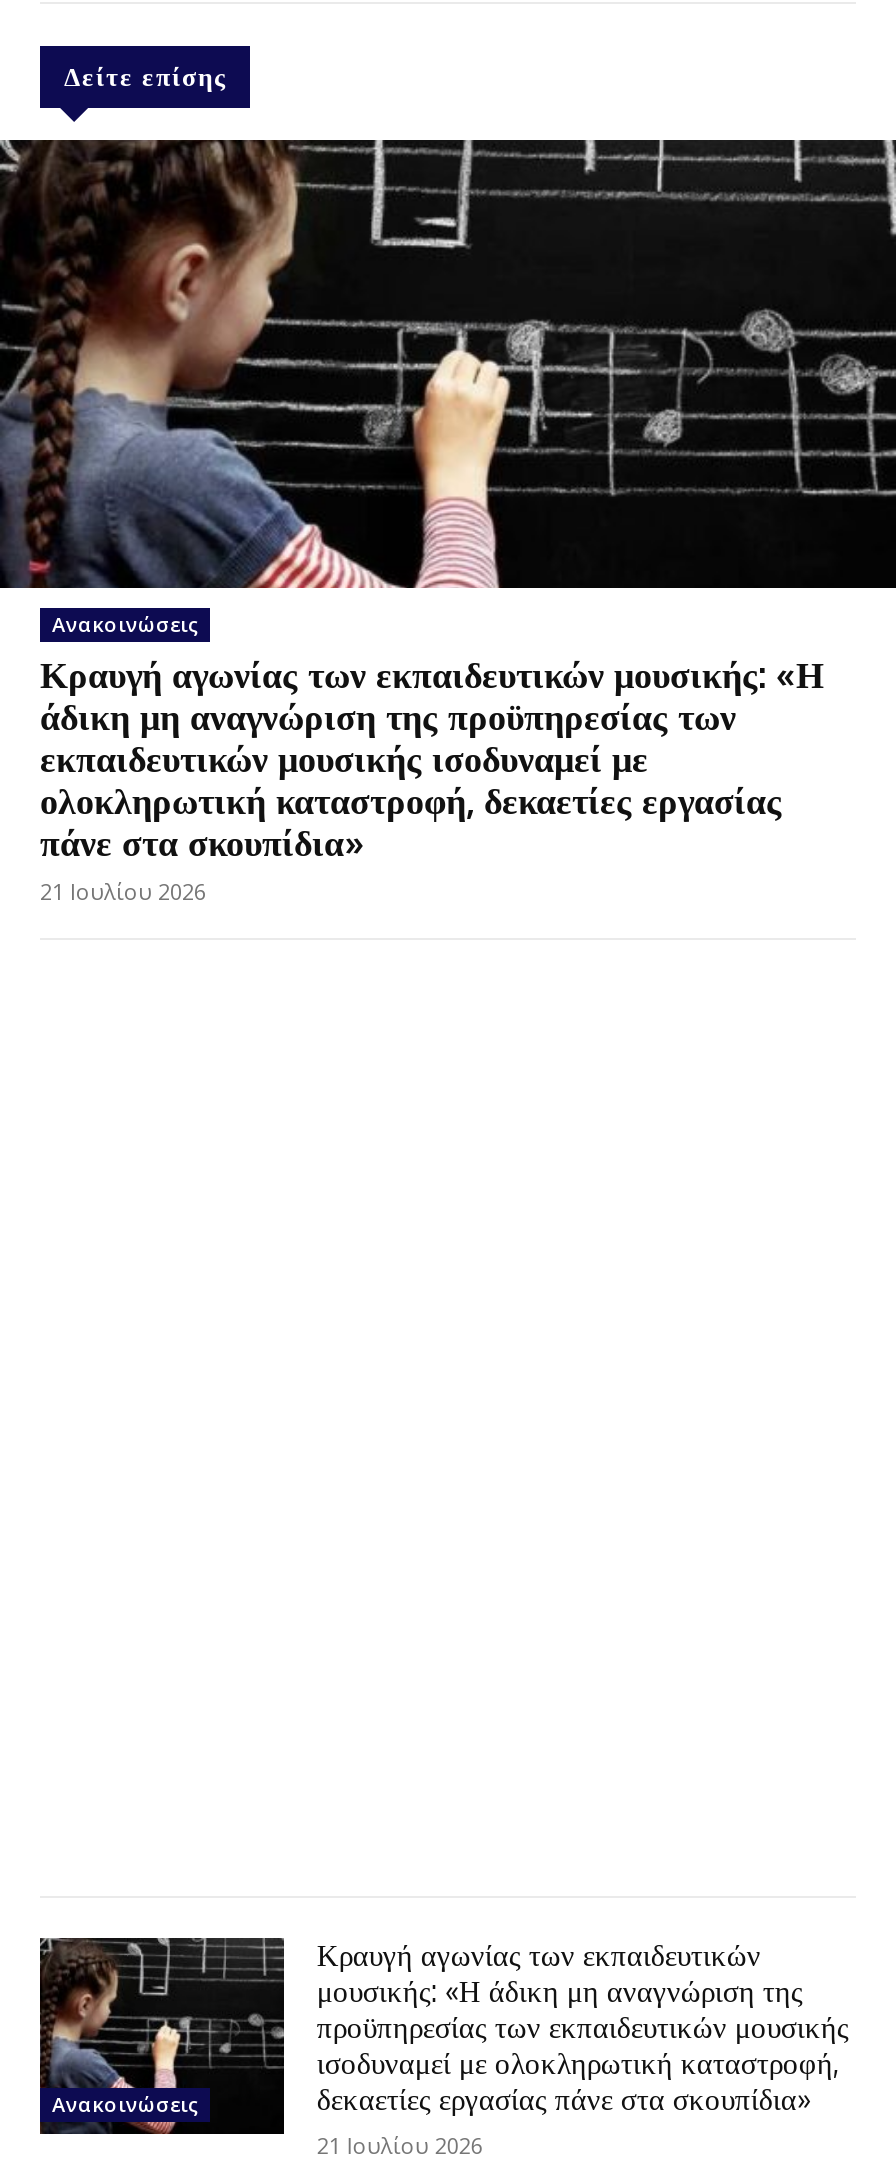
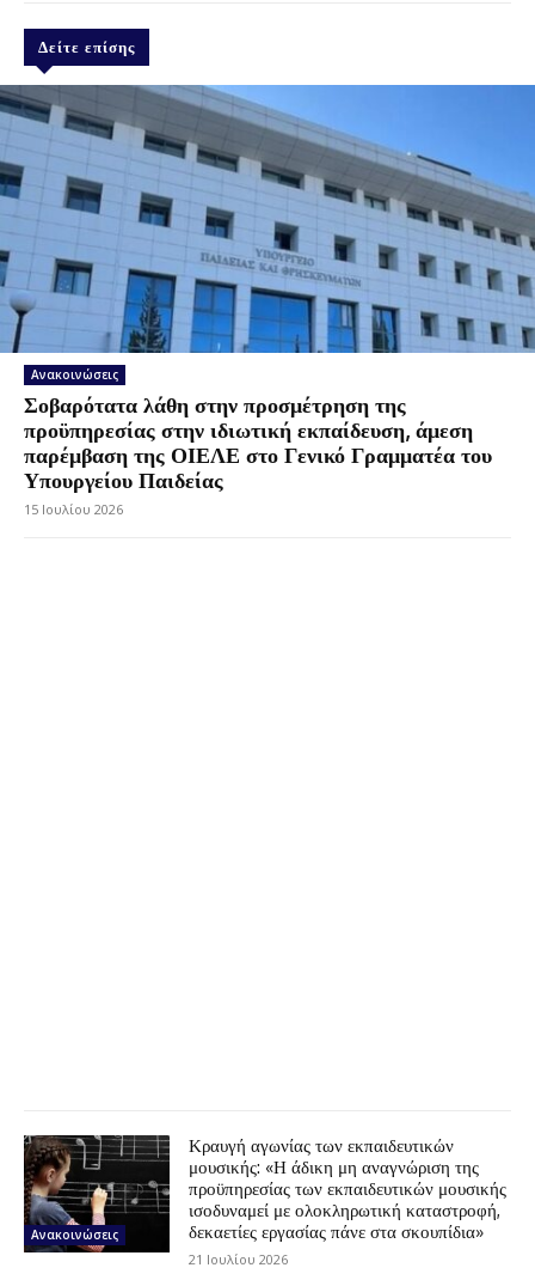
[6,138,890,906] [image] | Κραυγή αγωνίας των εκπαιδευτικών μουσικής: «Η | άδικη μη αναγνώριση της προϋπηρεσίας των | εκπαιδευτικών μουσικής ισοδυναμεί με | ολοκληρωτική καταστροφή, δεκαετίες εργασίας | πάνε στα σκουπίδια» | 21 Ιουλίου 2026 -> [4,84,531,518] [image] | Σοβαρότατα λάθη στην προσμέτρηση της | προϋπηρεσίας στην ιδιωτική εκπαίδευση, άμεση | παρέμβαση της ΟΙΕΛΕ στο Γενικό Γραμματέα του | Υπουργείου Παιδείας | 15 Ιουλίου 2026

